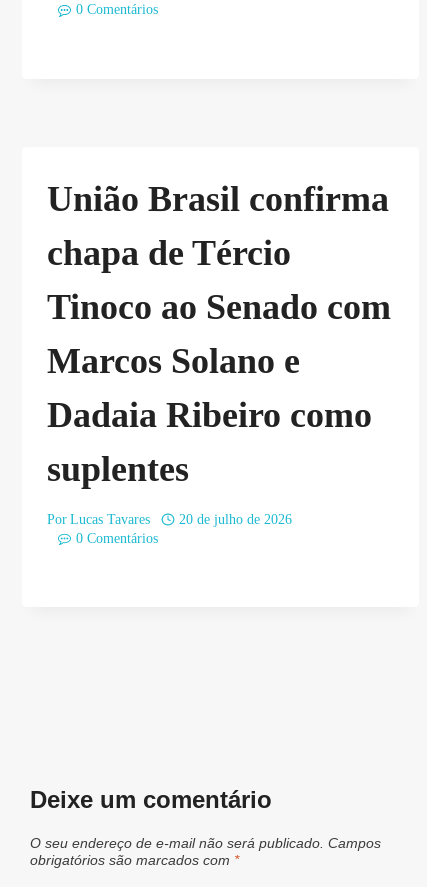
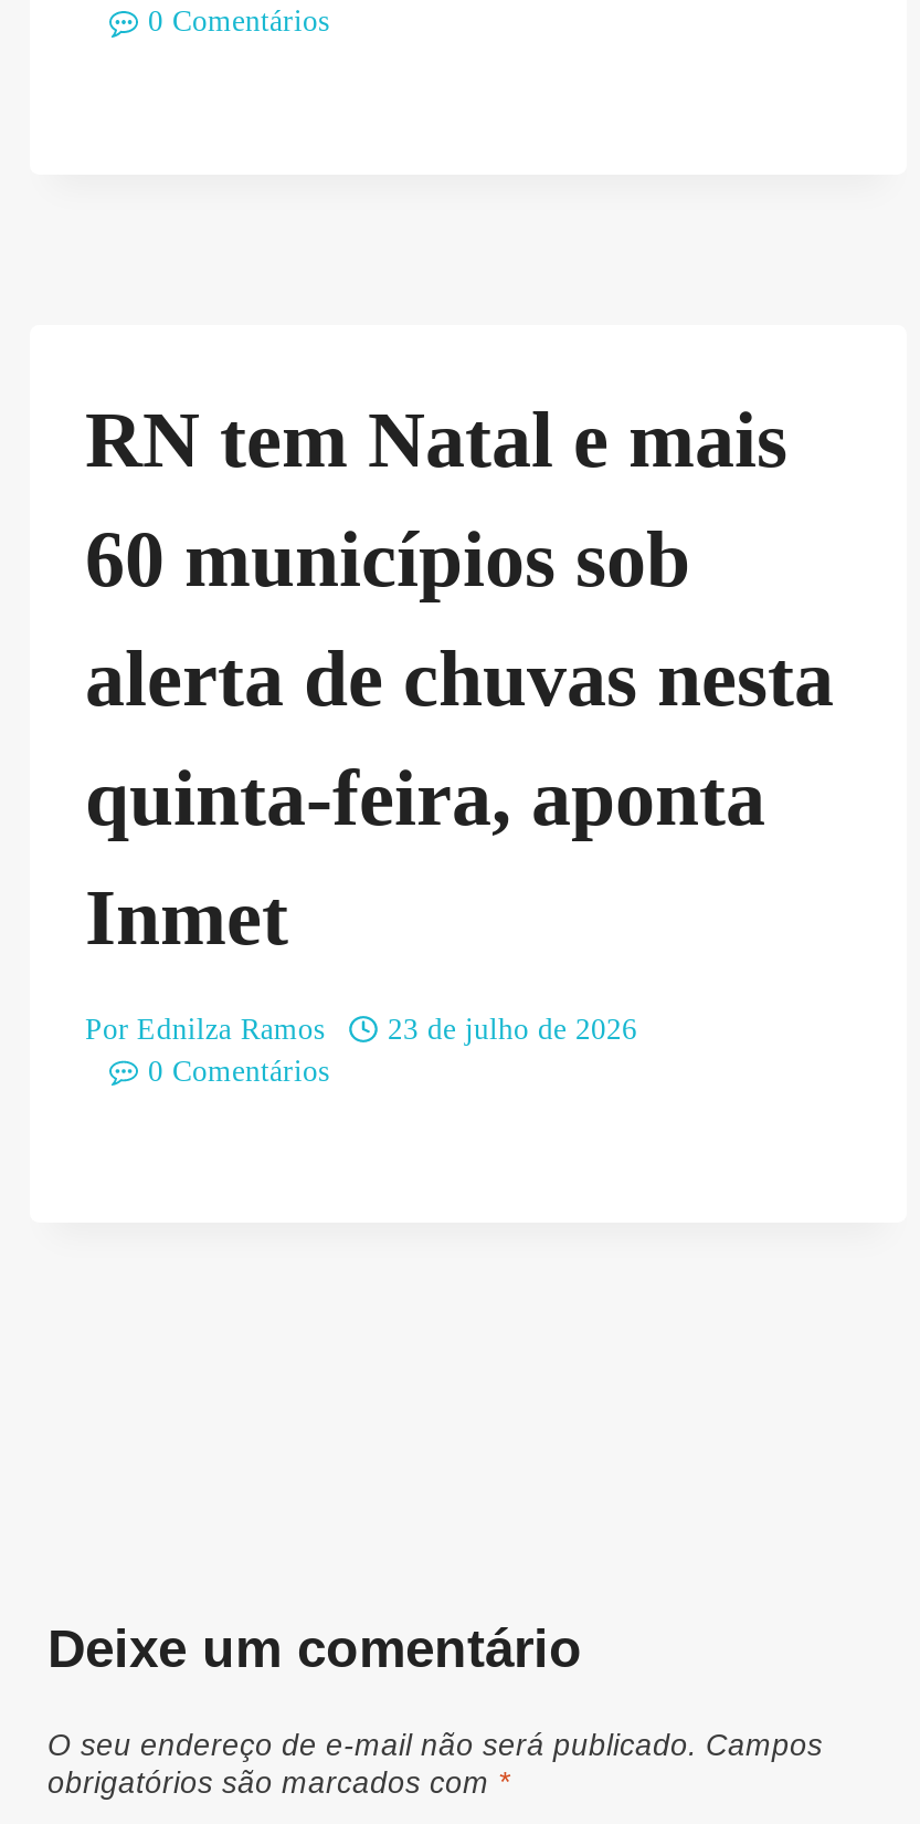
[47,179,391,489] União Brasil confirma | chapa de Tércio | Tinoco ao Senado com | Marcos Solano e | Dadaia Ribeiro como | suplentes -> [85,397,834,963] RN tem Natal e mais | 60 municípios sob | alerta de chuvas nesta | quinta-feira, aponta | Inmet
[47,512,292,527] Por Lucas Tavares | 20 de julho de 2026 -> [85,1013,637,1046] Por Ednilza Ramos | 23 de julho de 2026

